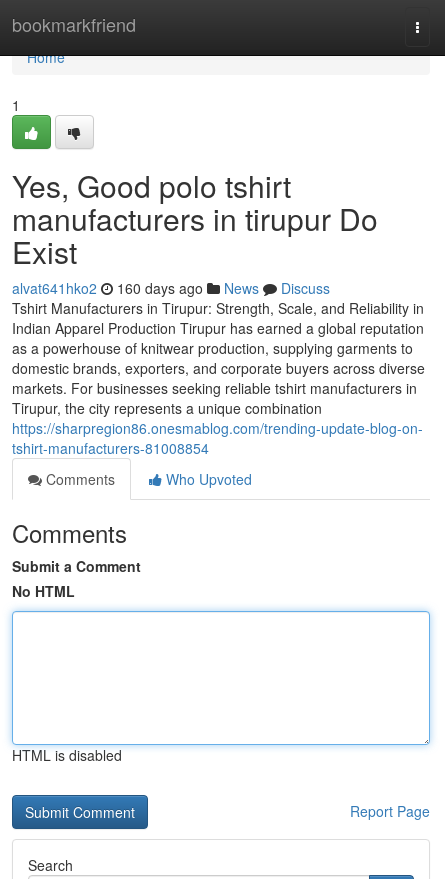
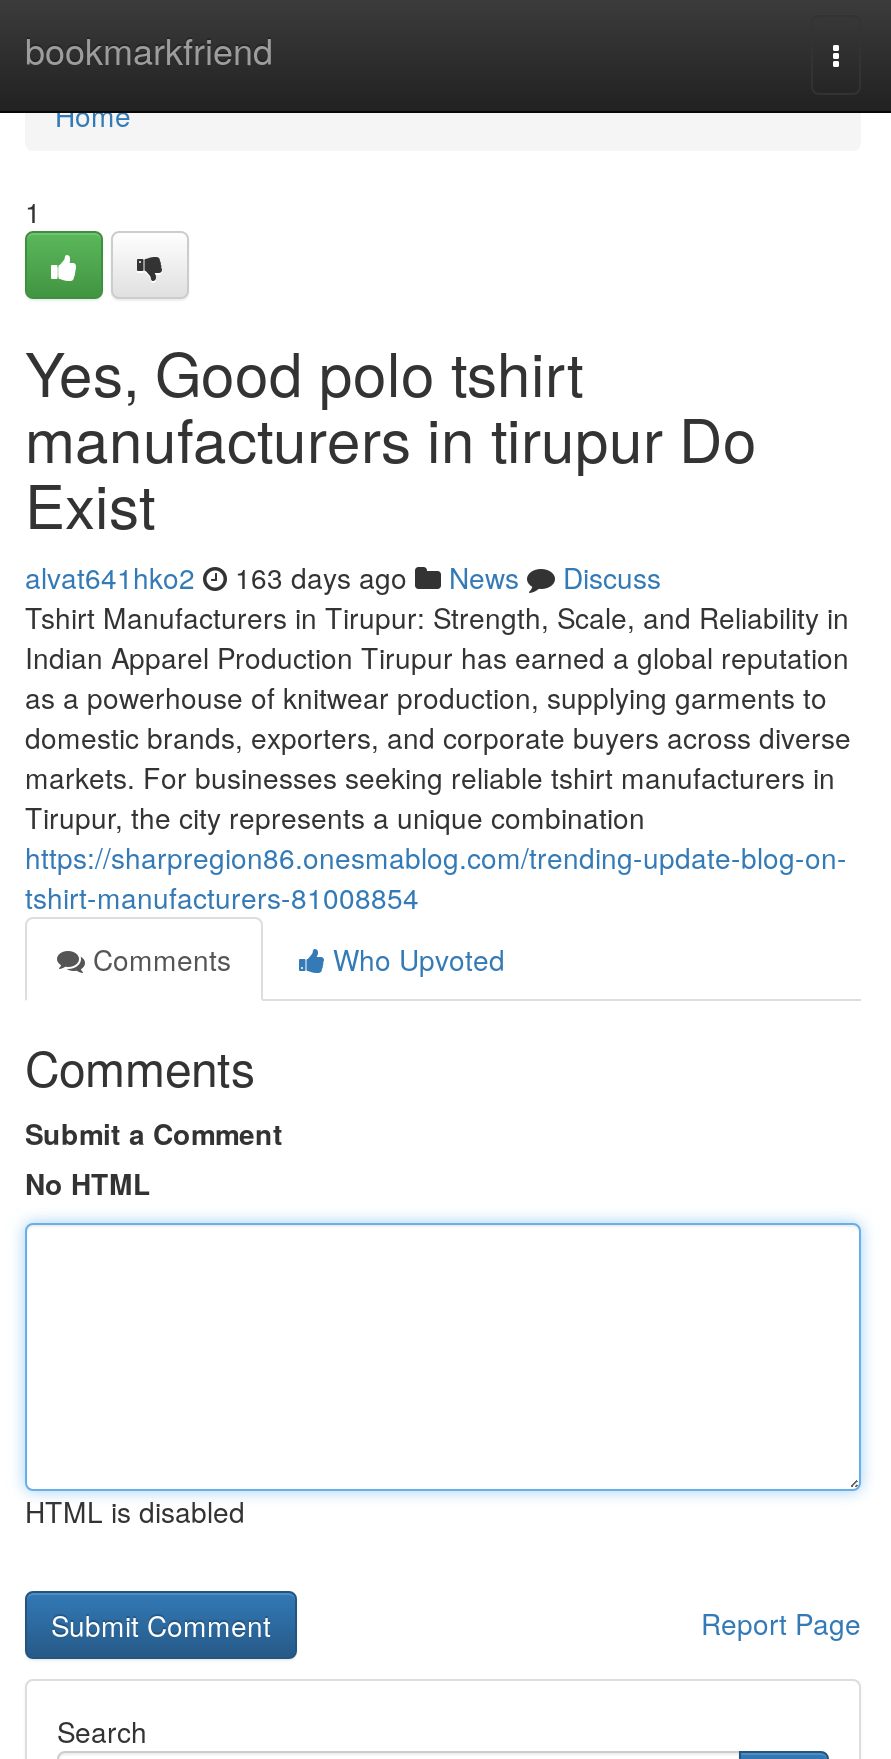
[12,278,330,298] alvat641hko2 160 days ago News Discuss -> [25,557,661,597] alvat641hko2 163 days ago News Discuss

